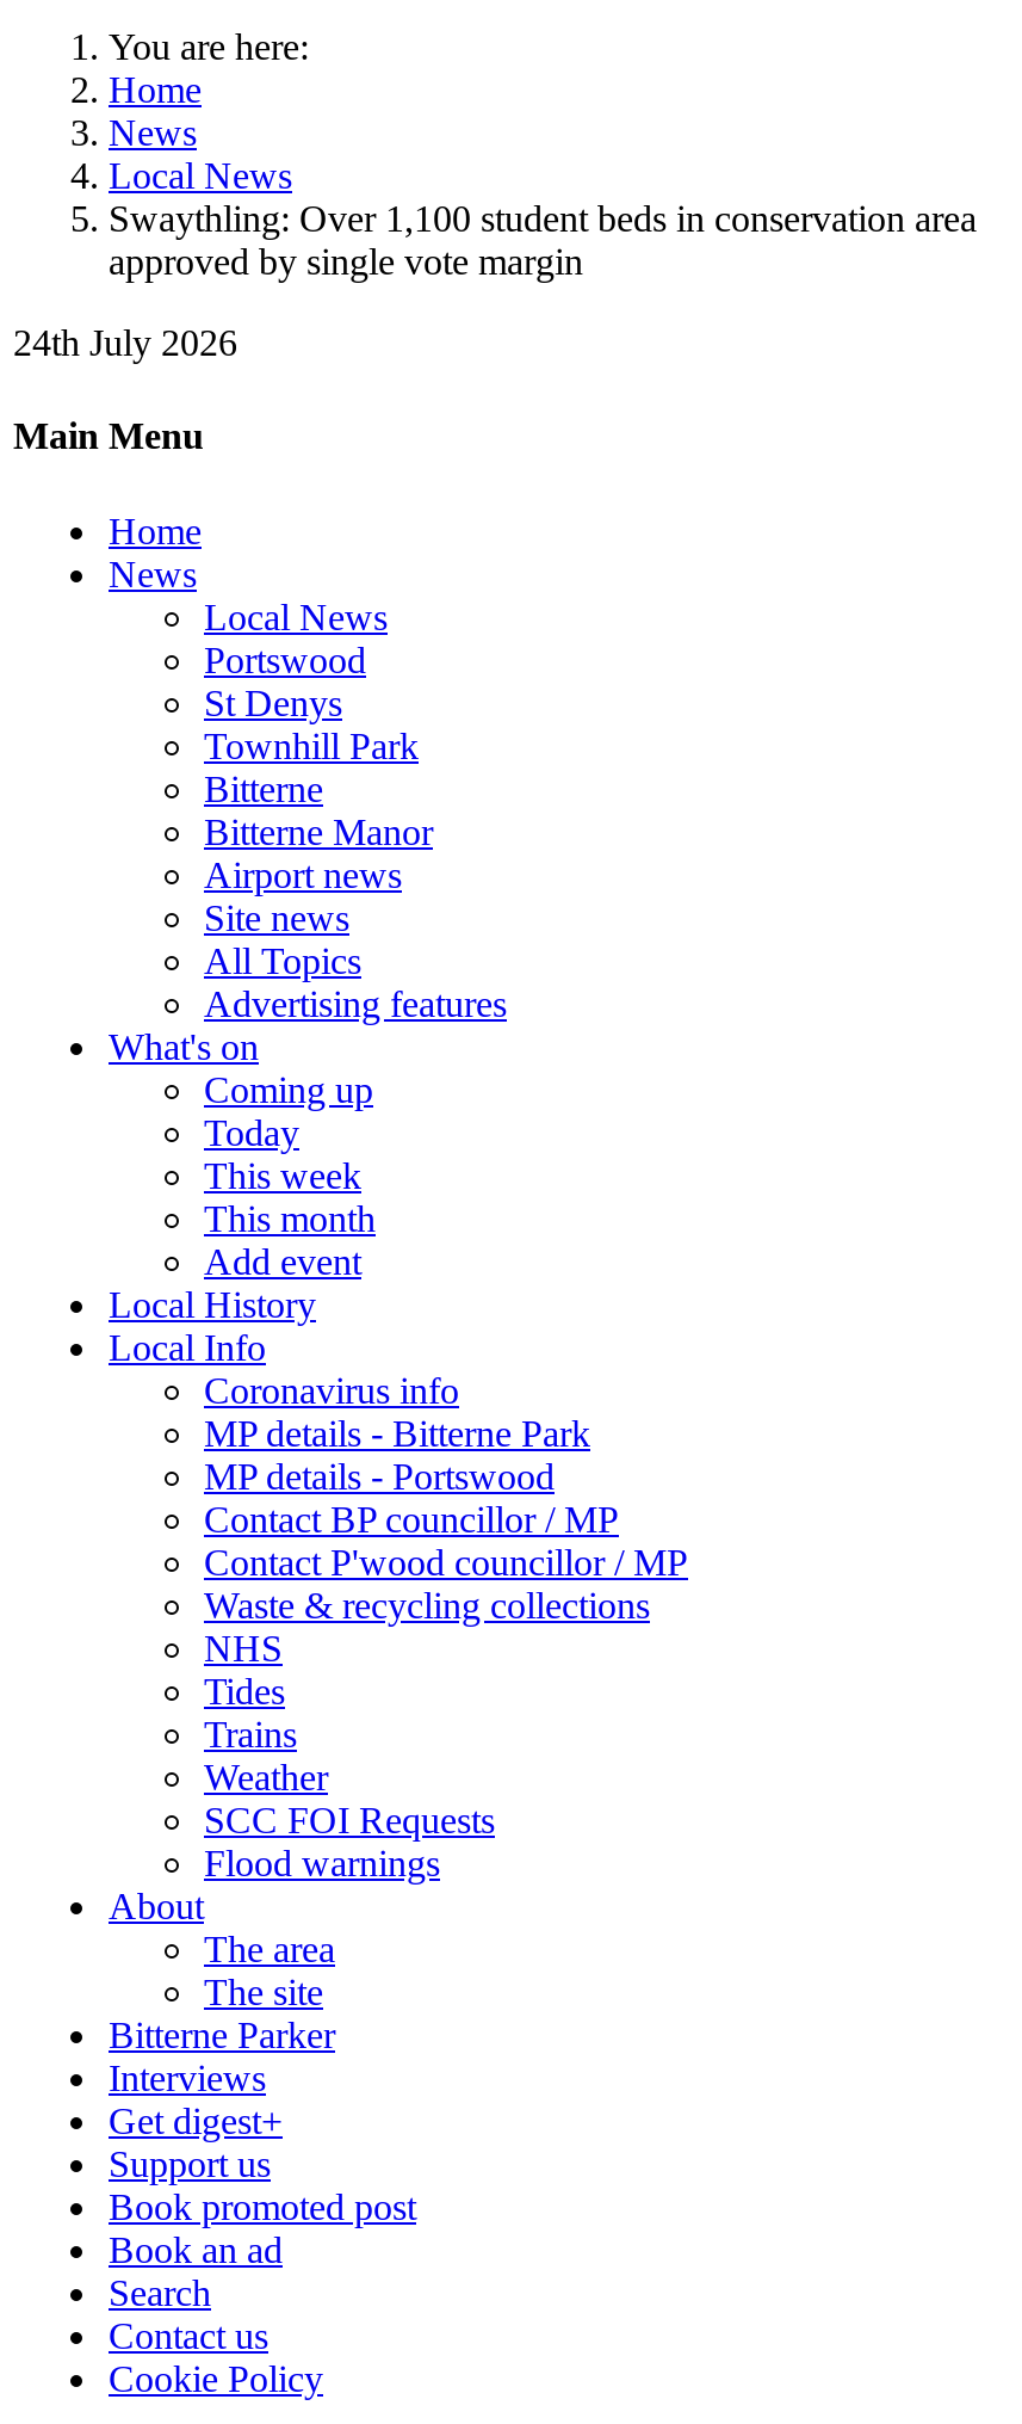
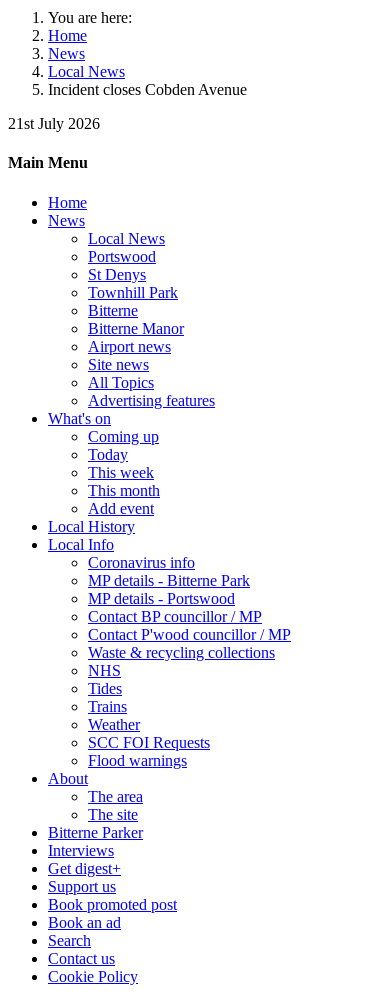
[109,198,977,282] Swaythling: Over 1,100 student beds in conservation area | approved by single vote margin -> [48,81,247,98] Incident closes Cobden Avenue
[13,322,237,363] 24th July 2026 -> [8,115,100,132] 21st July 2026

